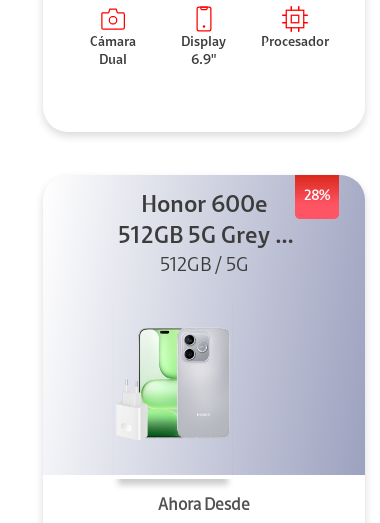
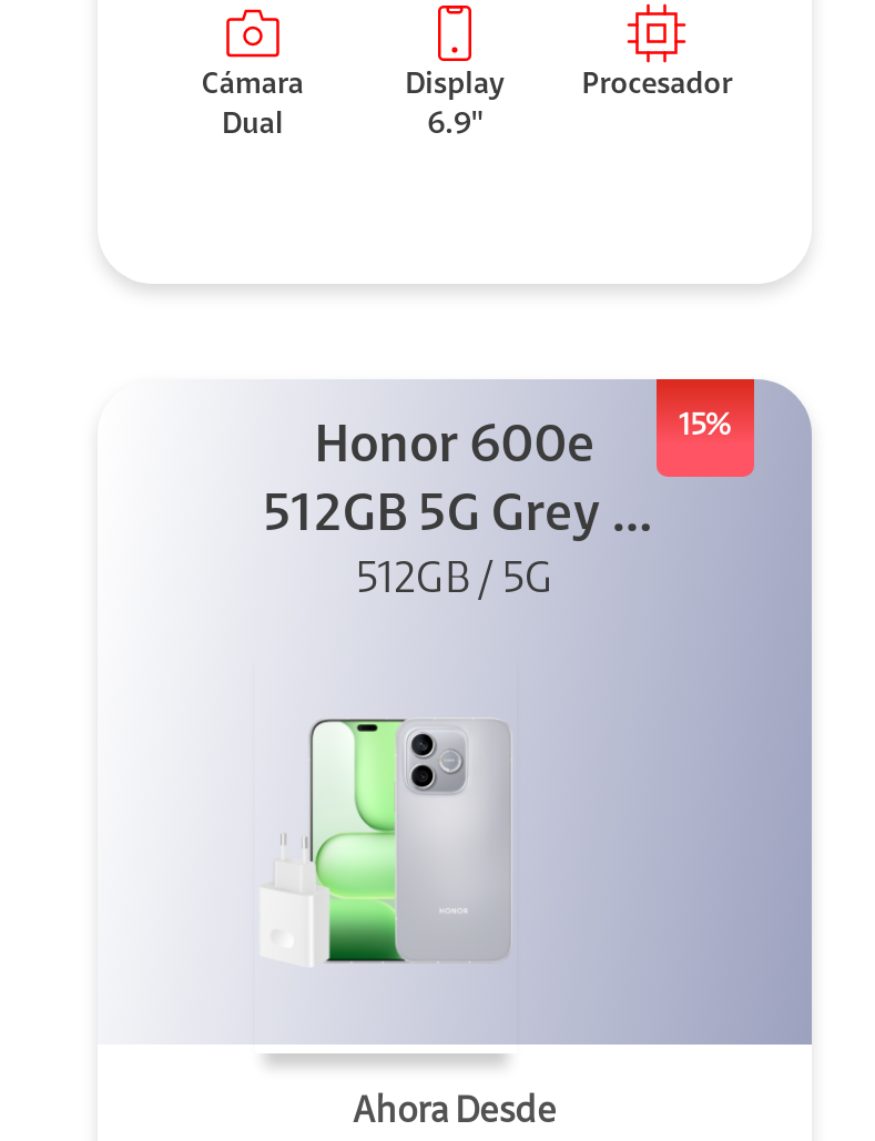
[304,190,330,204] 28% -> [679,413,730,444] 15%

